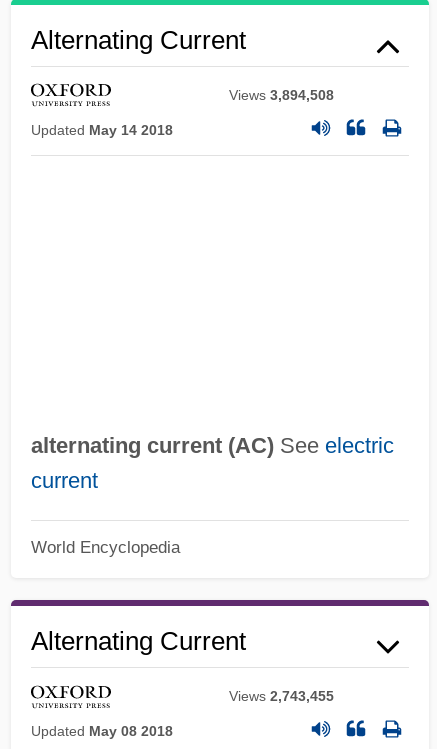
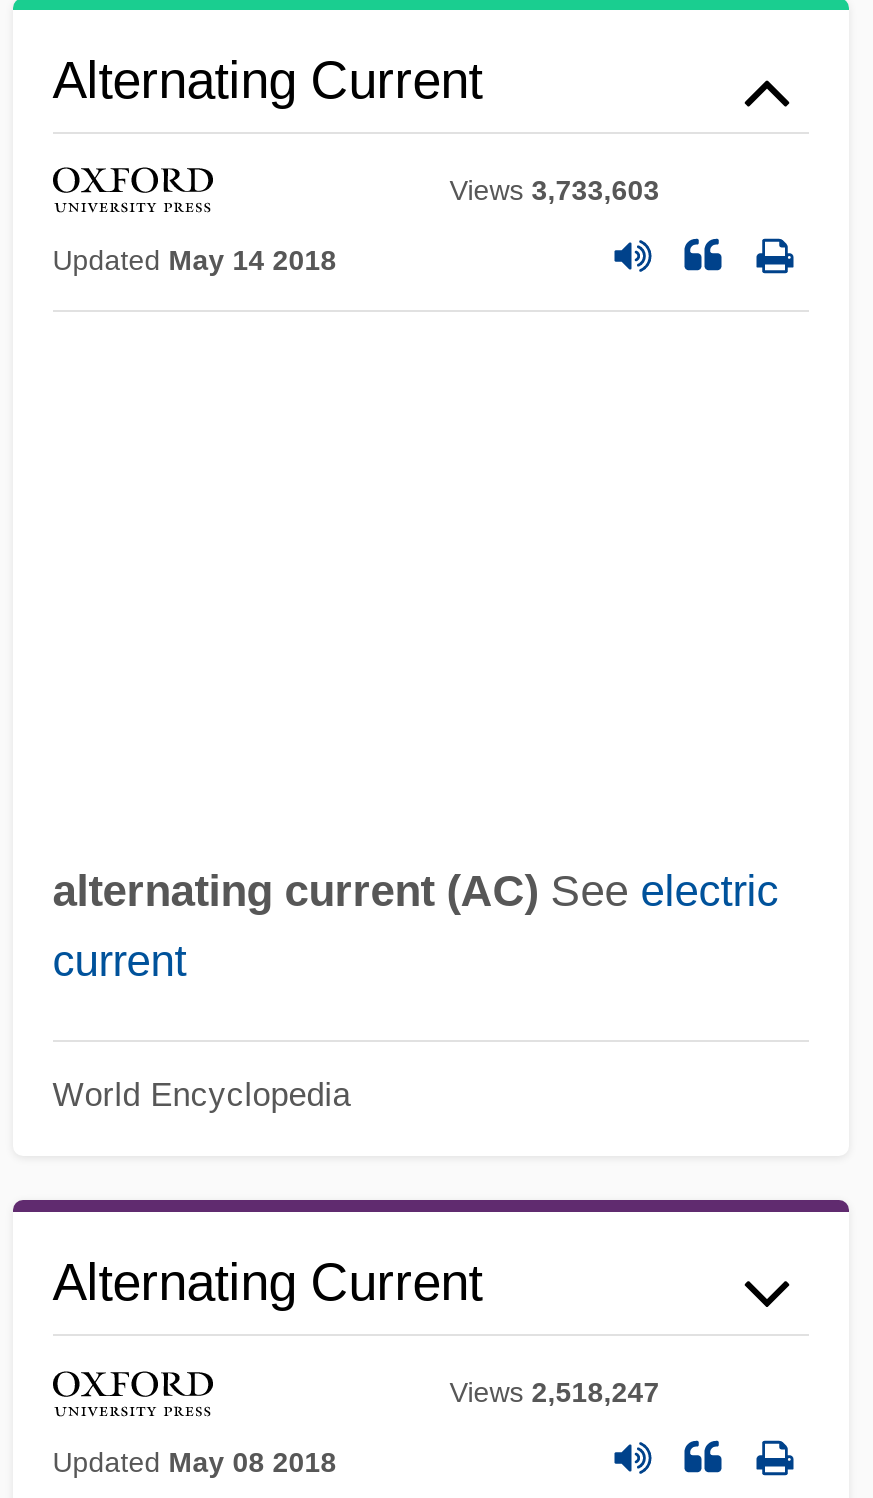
[229,87,334,103] Views 3,894,508 -> [449,174,659,206] Views 3,733,603
[229,688,334,704] Views 2,743,455 -> [449,1376,659,1408] Views 2,518,247

